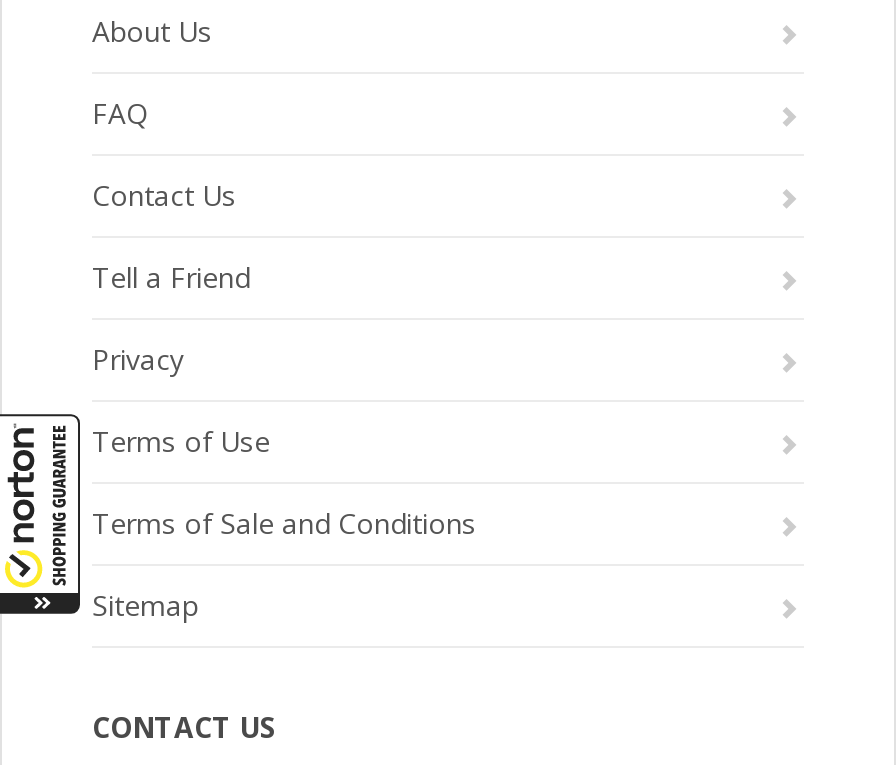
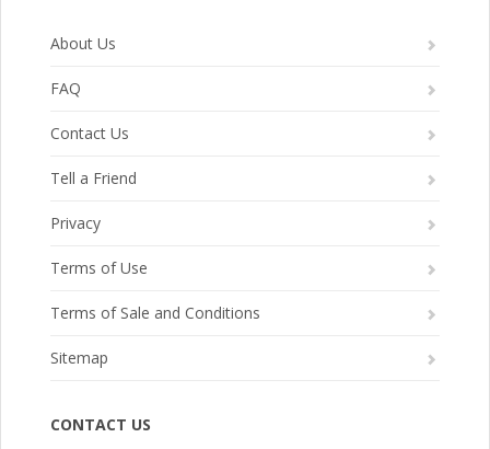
[6,412,82,616] [image] -> none

